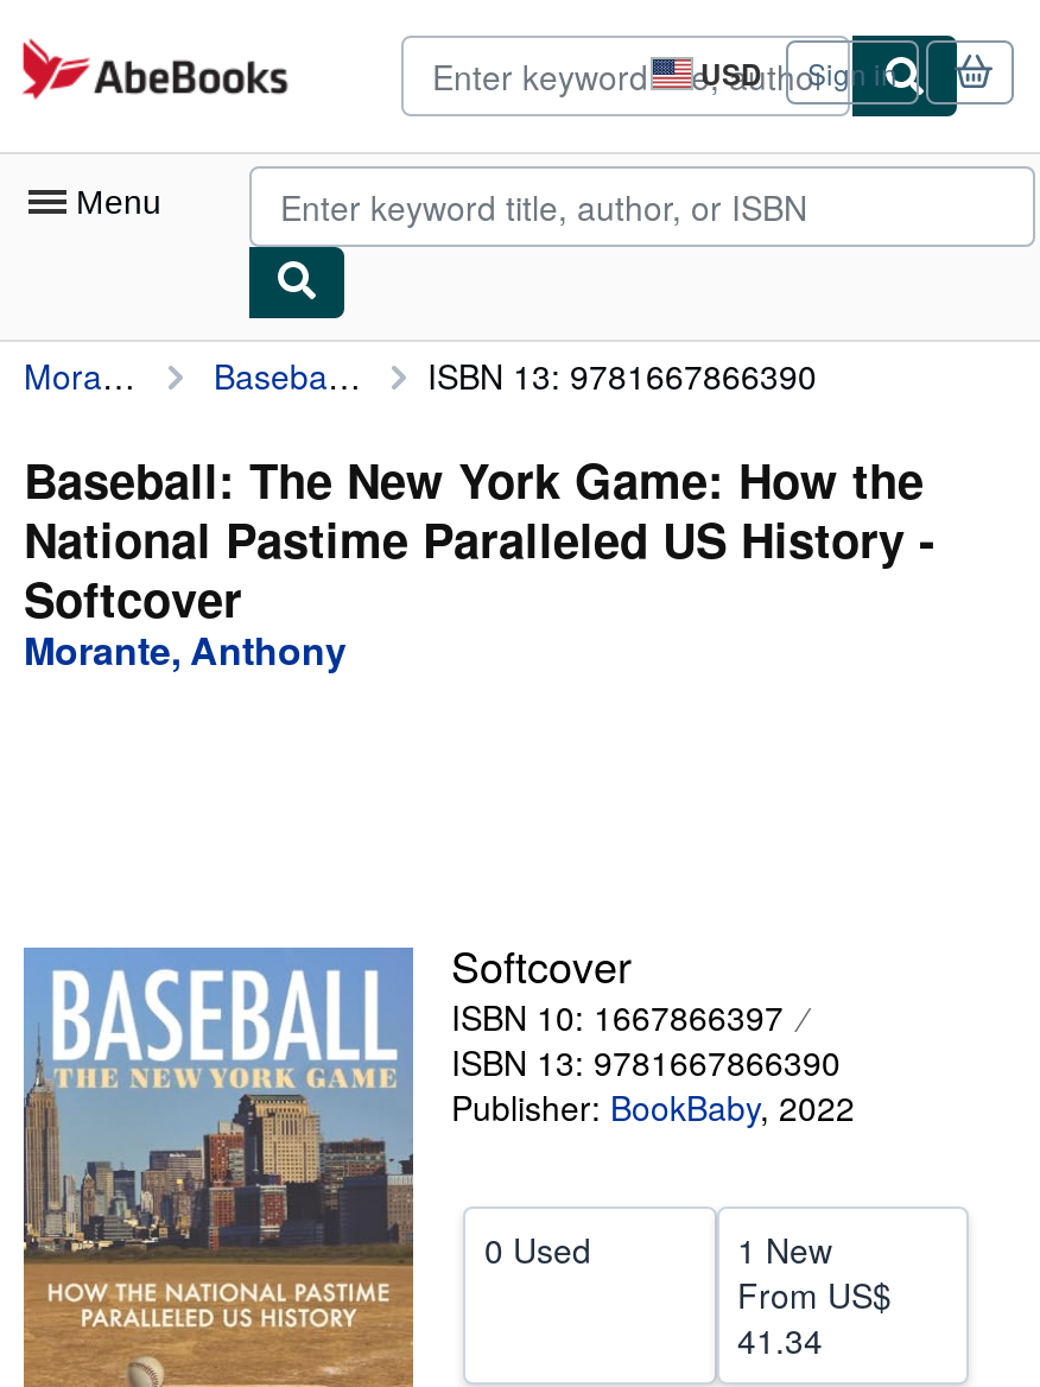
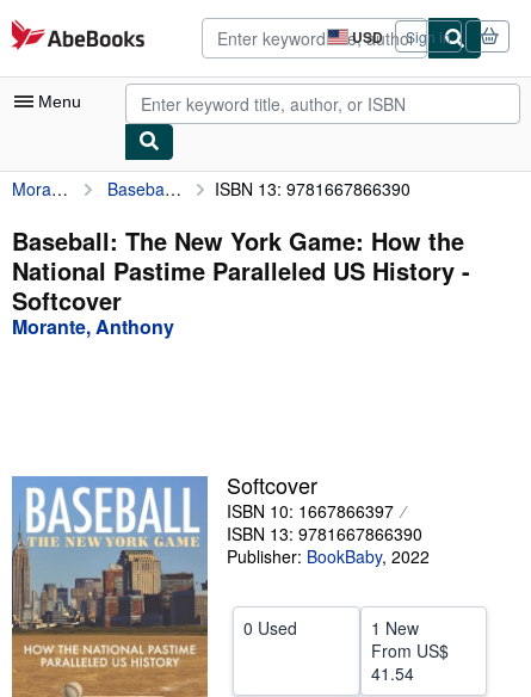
[737,1316,823,1363] 41.34 -> [371,661,413,685] 41.54

